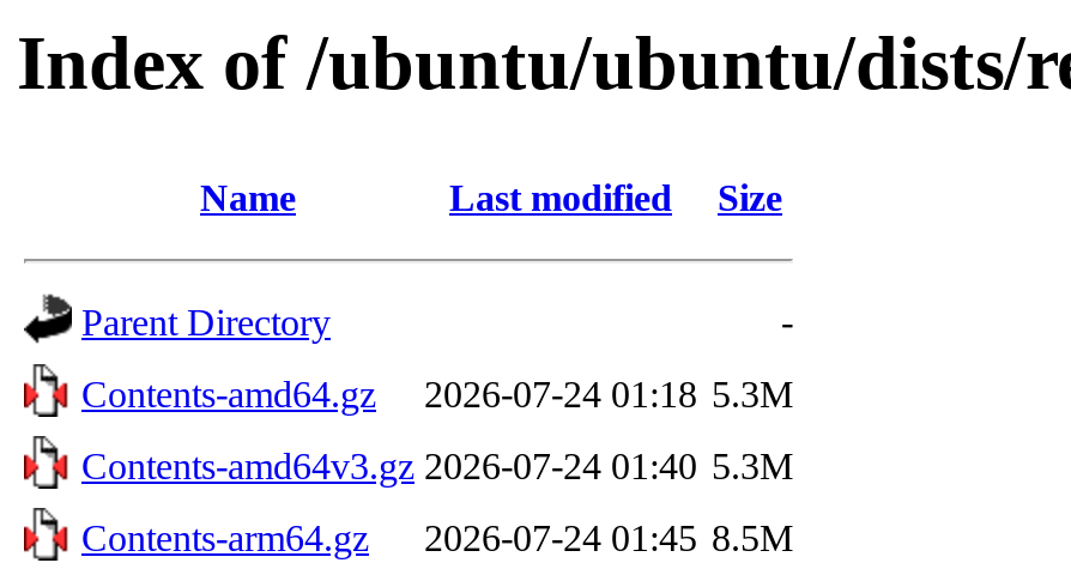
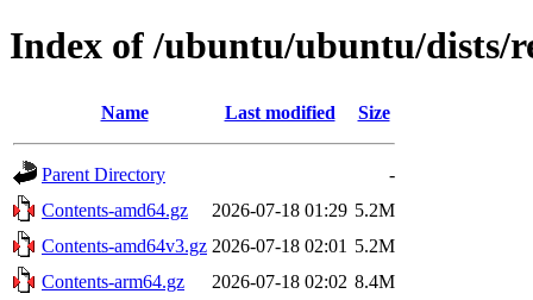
[81,374,793,414] Contents-amd64.gz 2026-07-24 01:18 5.3M -> [42,200,395,220] Contents-amd64.gz 2026-07-18 01:29 5.2M
[81,445,793,486] Contents-amd64v3.gz 2026-07-24 01:40 5.3M -> [42,236,395,256] Contents-amd64v3.gz 2026-07-18 02:01 5.2M
[81,517,793,558] Contents-arm64.gz 2026-07-24 01:45 8.5M -> [42,271,395,292] Contents-arm64.gz 2026-07-18 02:02 8.4M

